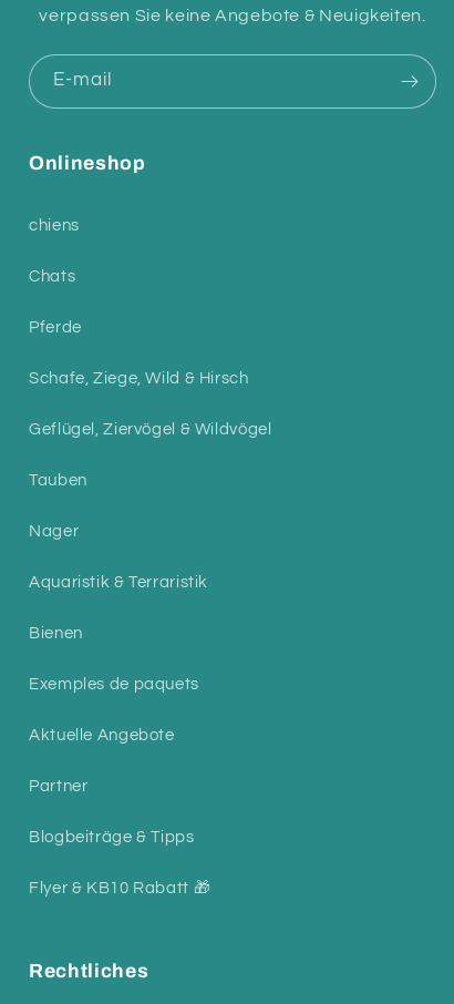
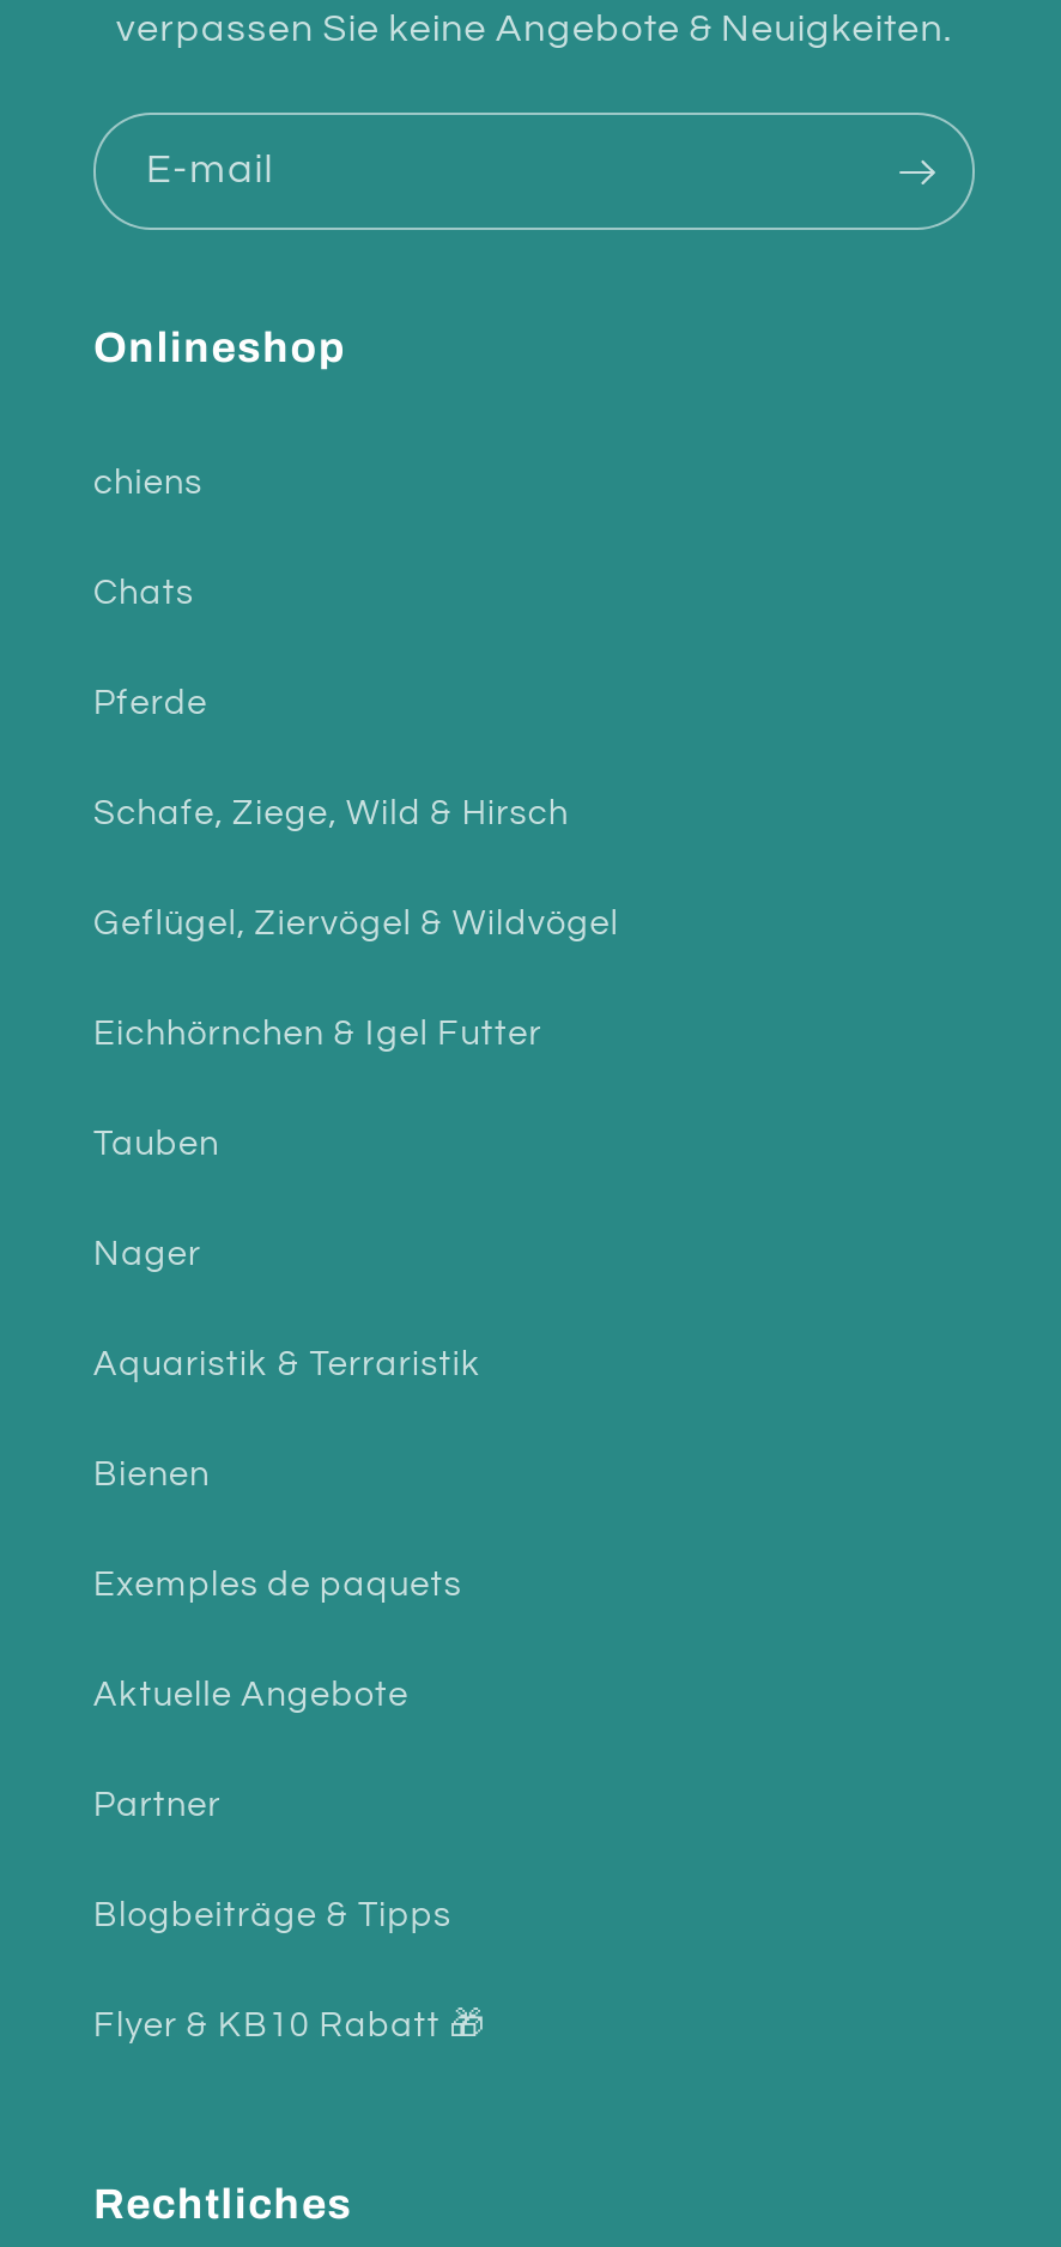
none -> [93,1016,542,1052] Eichhörnchen & Igel Futter

